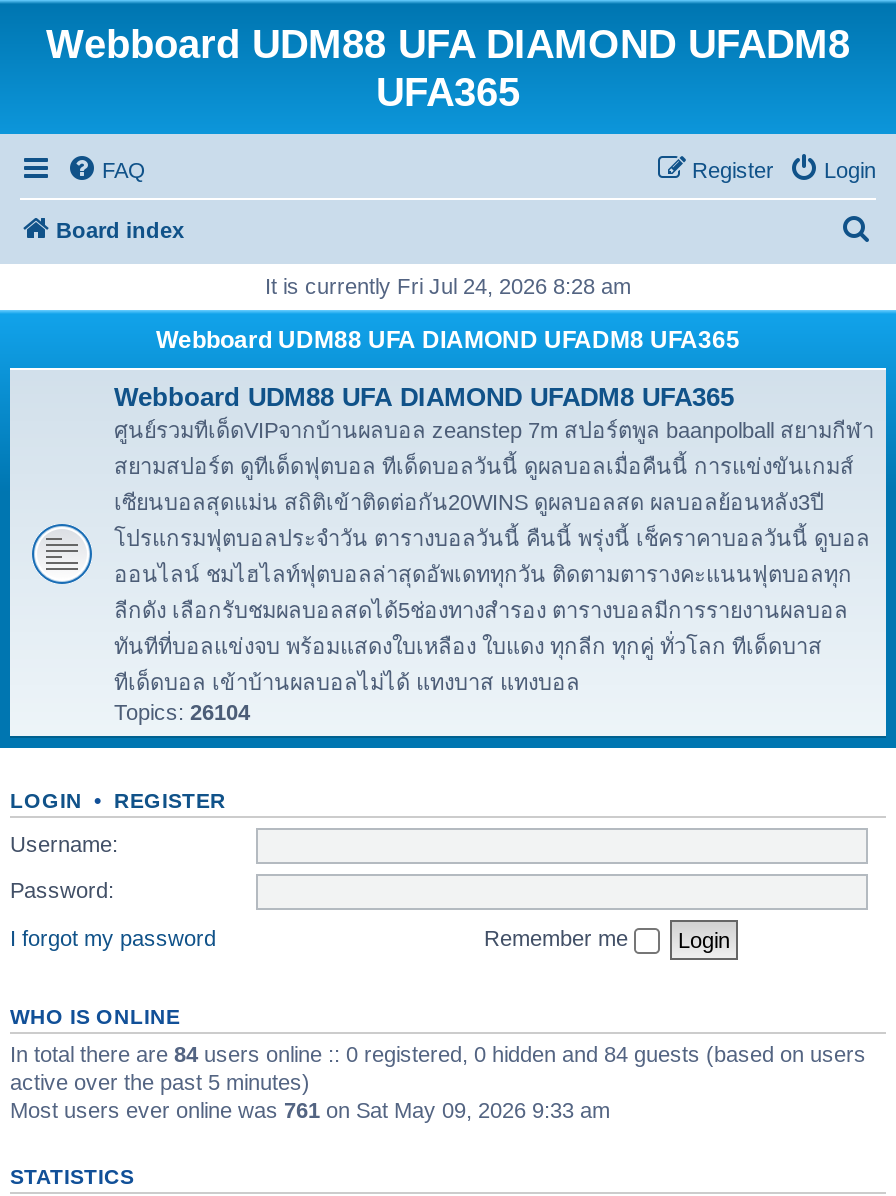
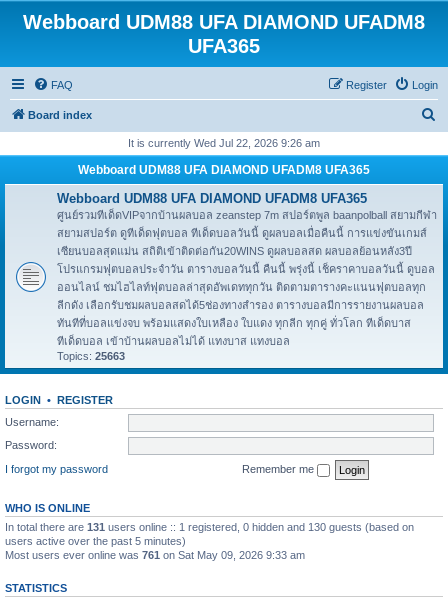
[265,274,631,298] It is currently Fri Jul 24, 2026 8:28 am -> [128,137,320,149] It is currently Wed Jul 22, 2026 9:26 am
[114,700,250,724] Topics: 26104 -> [57,350,125,362] Topics: 25663
[10,1041,866,1093] In total there are 84 users online :: 0 registered, 0 hidden and 84 guests (based on users | active over the past 5 minutes) -> [5,520,414,546] In total there are 131 users online :: 1 registered, 0 hidden and 130 guests (based on | users active over the past 5 minutes)

